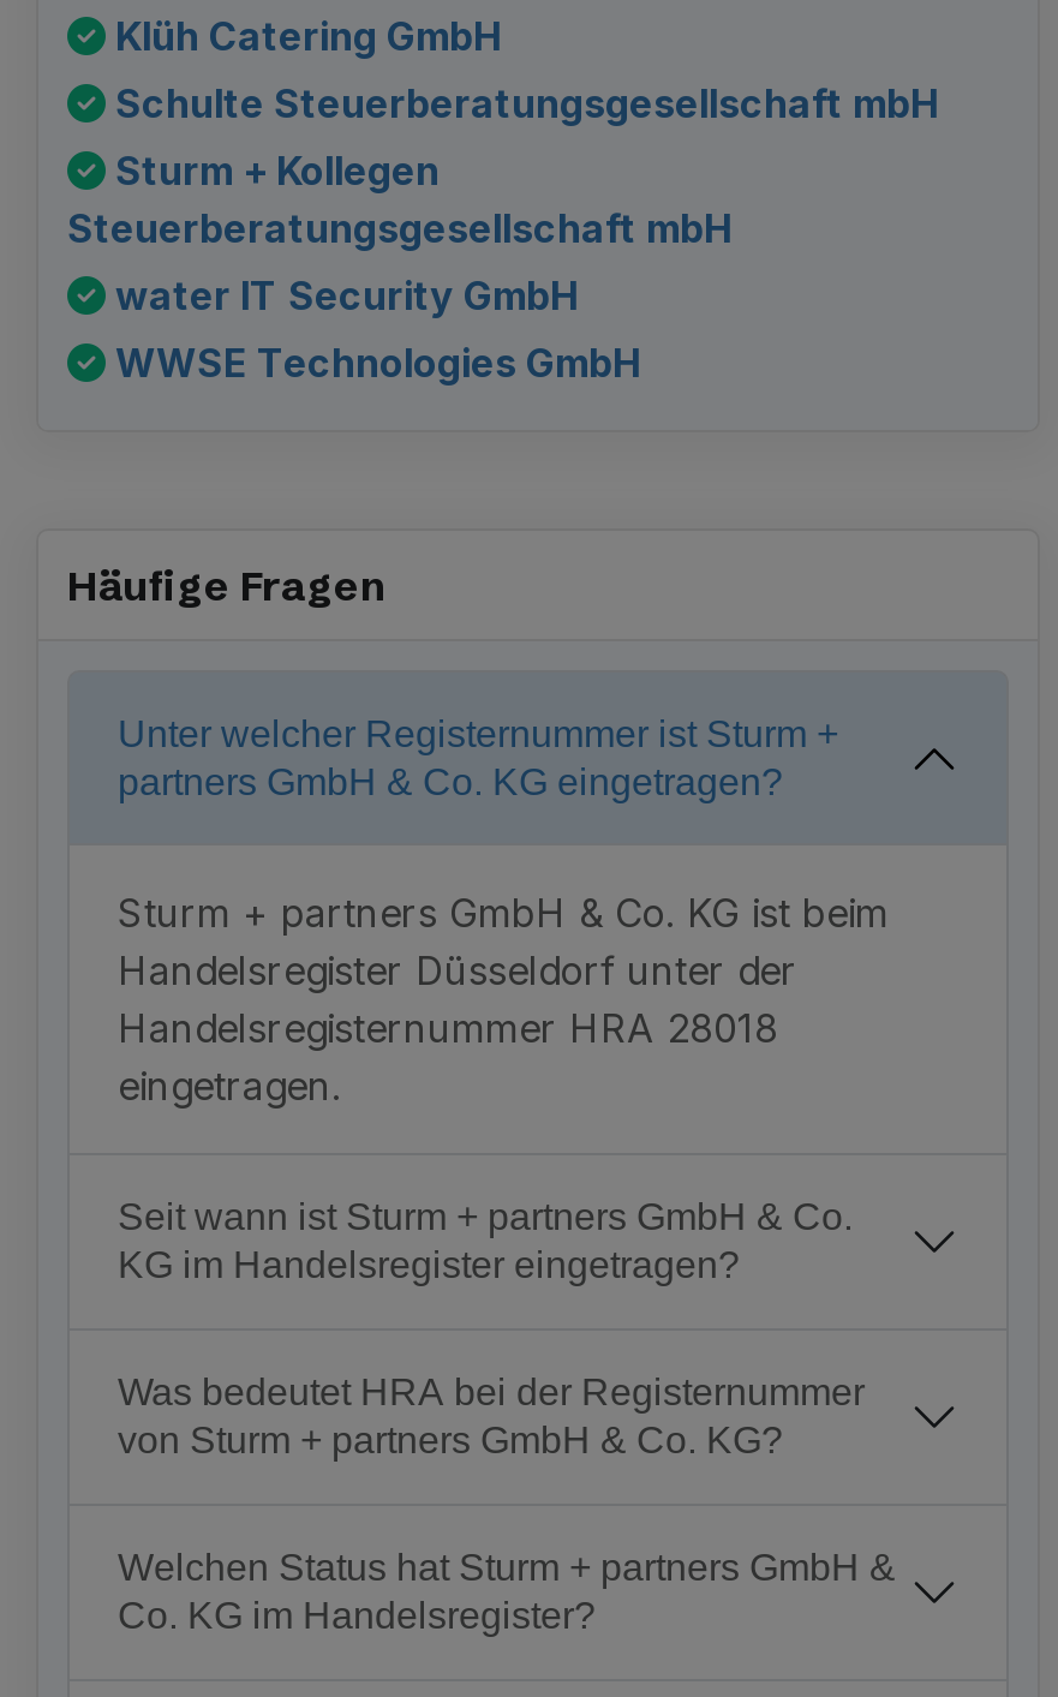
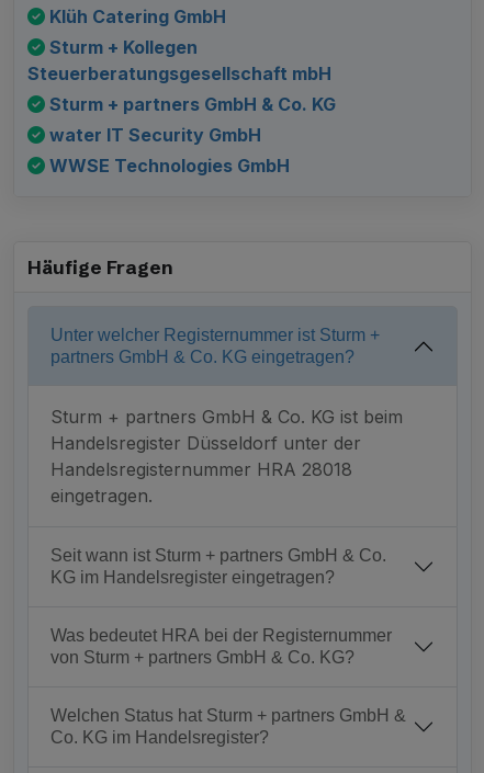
[106,79,939,127] Schulte Steuerberatungsgesellschaft mbH -> none
moved [67,146,733,252] -> [27,36,331,84]: Sturm + Kollegen | Steuerberatungsgesellschaft mbH
none -> [45,93,336,115] Sturm + partners GmbH & Co. KG

